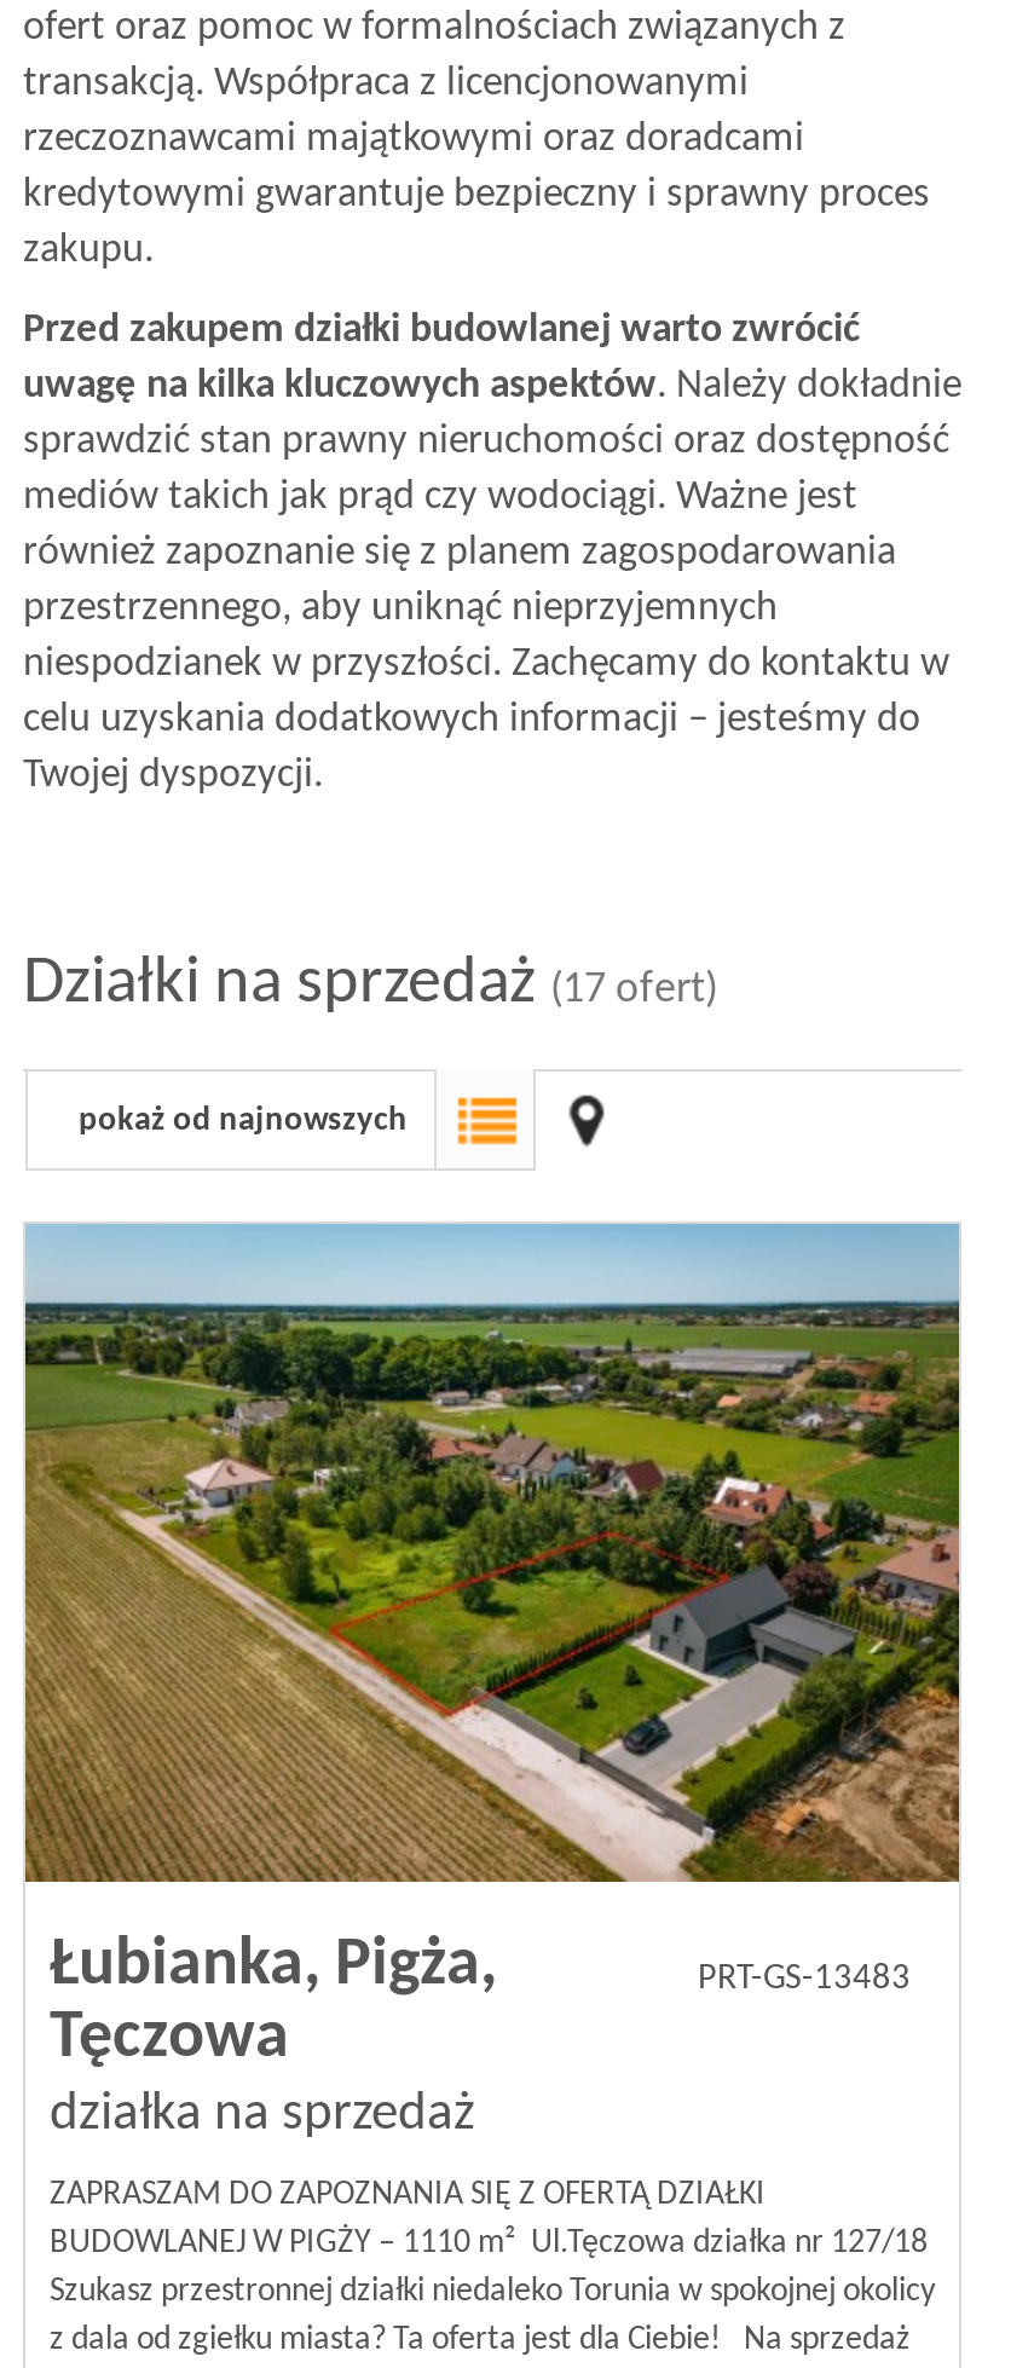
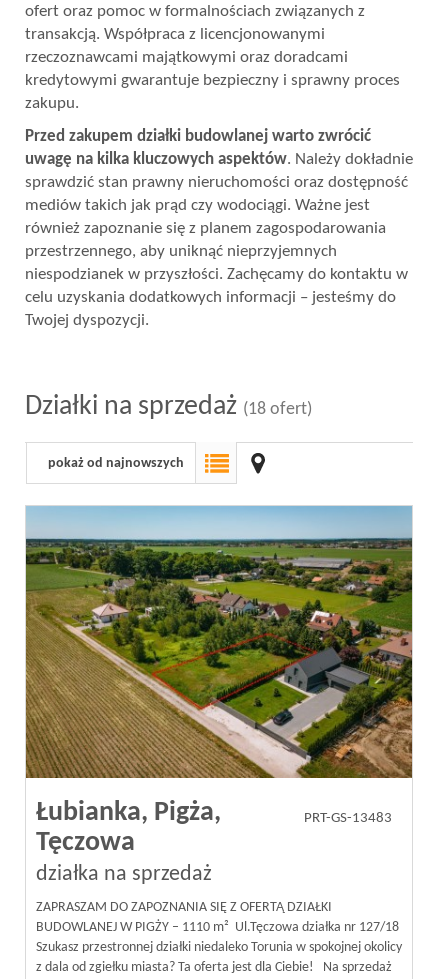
[23,951,717,1018] Działki na sprzedaż (17 ofert) -> [25,393,312,421] Działki na sprzedaż (18 ofert)

